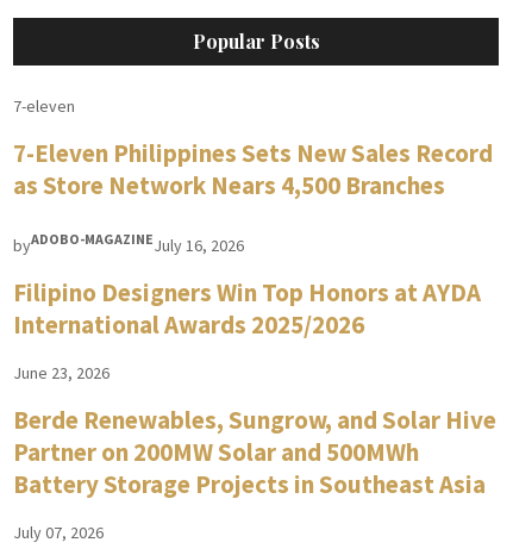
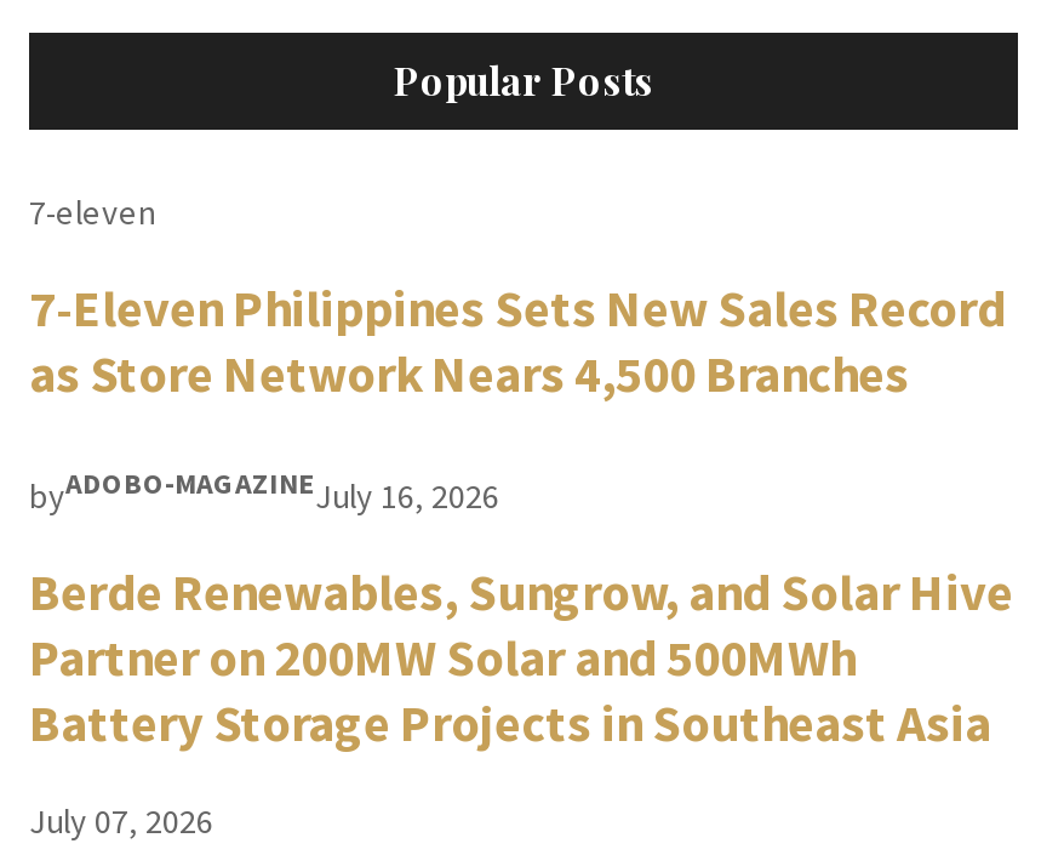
[13,277,481,383] Filipino Designers Win Top Honors at AYDA | International Awards 2025/2026 | June 23, 2026 -> none

